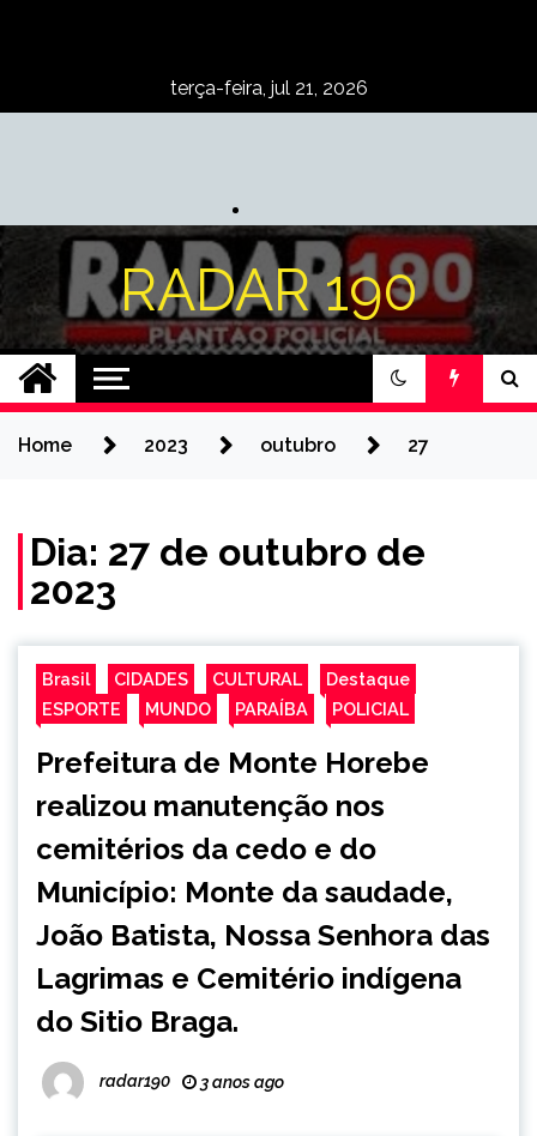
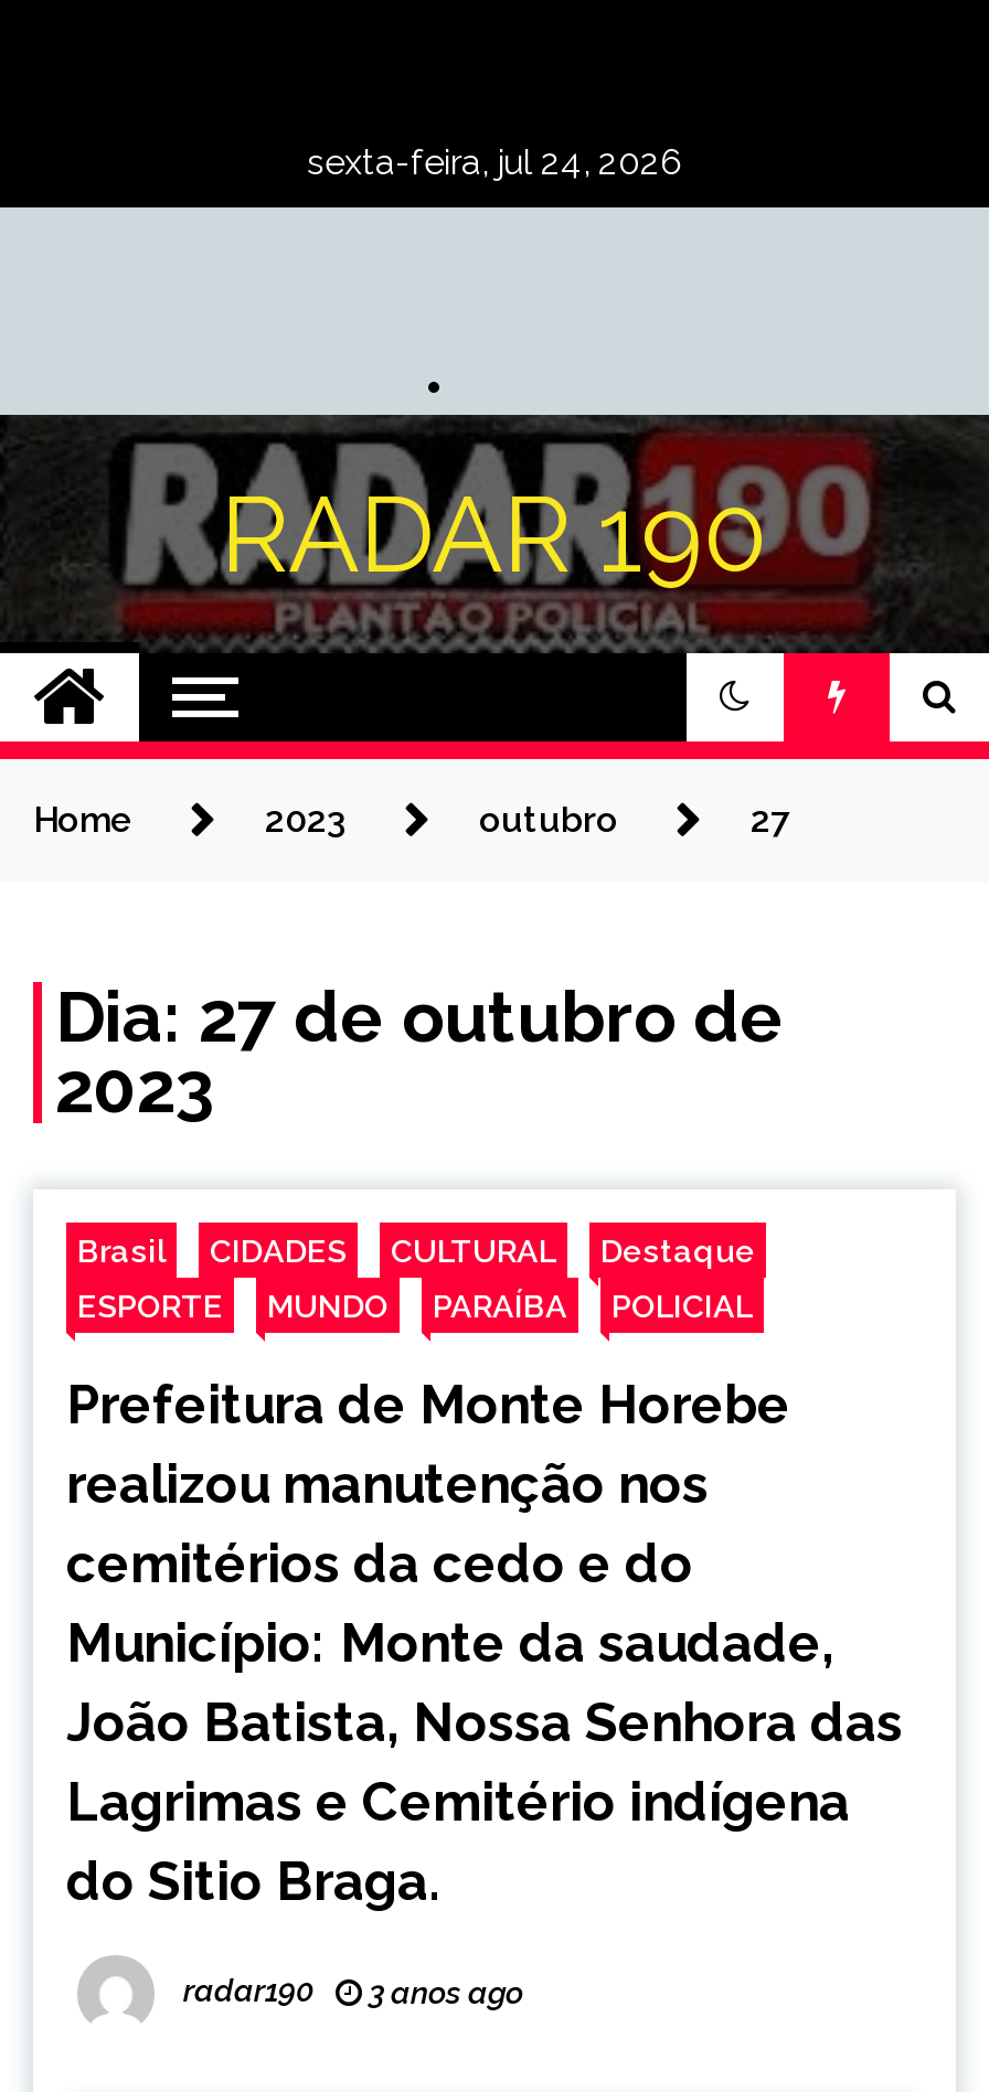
[170,77,367,99] terça-feira, jul 21, 2026 -> [307,141,682,183] sexta-feira, jul 24, 2026

